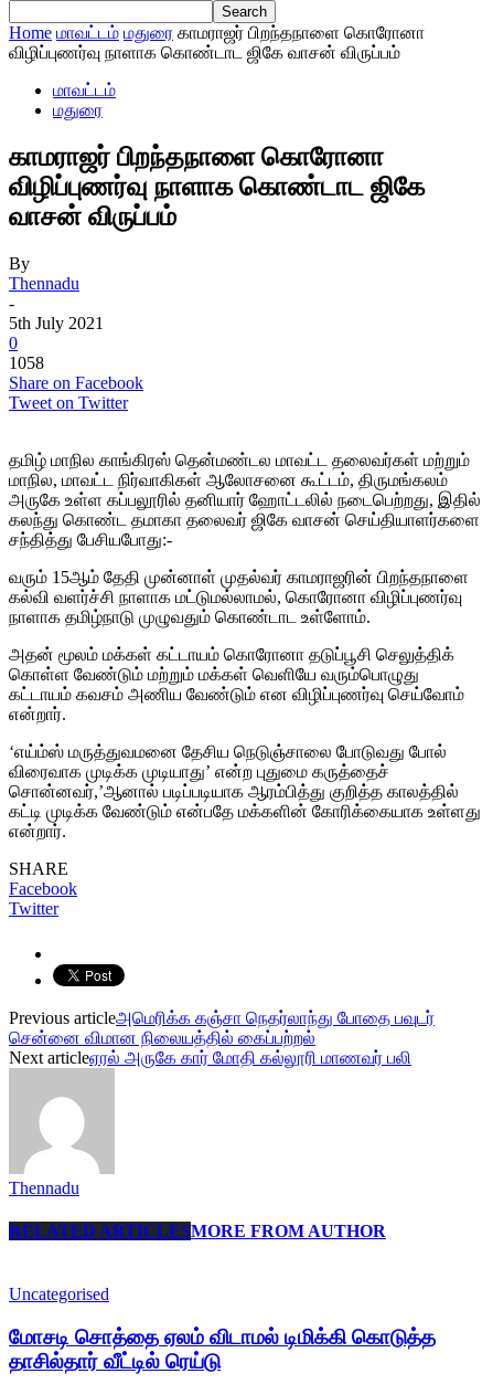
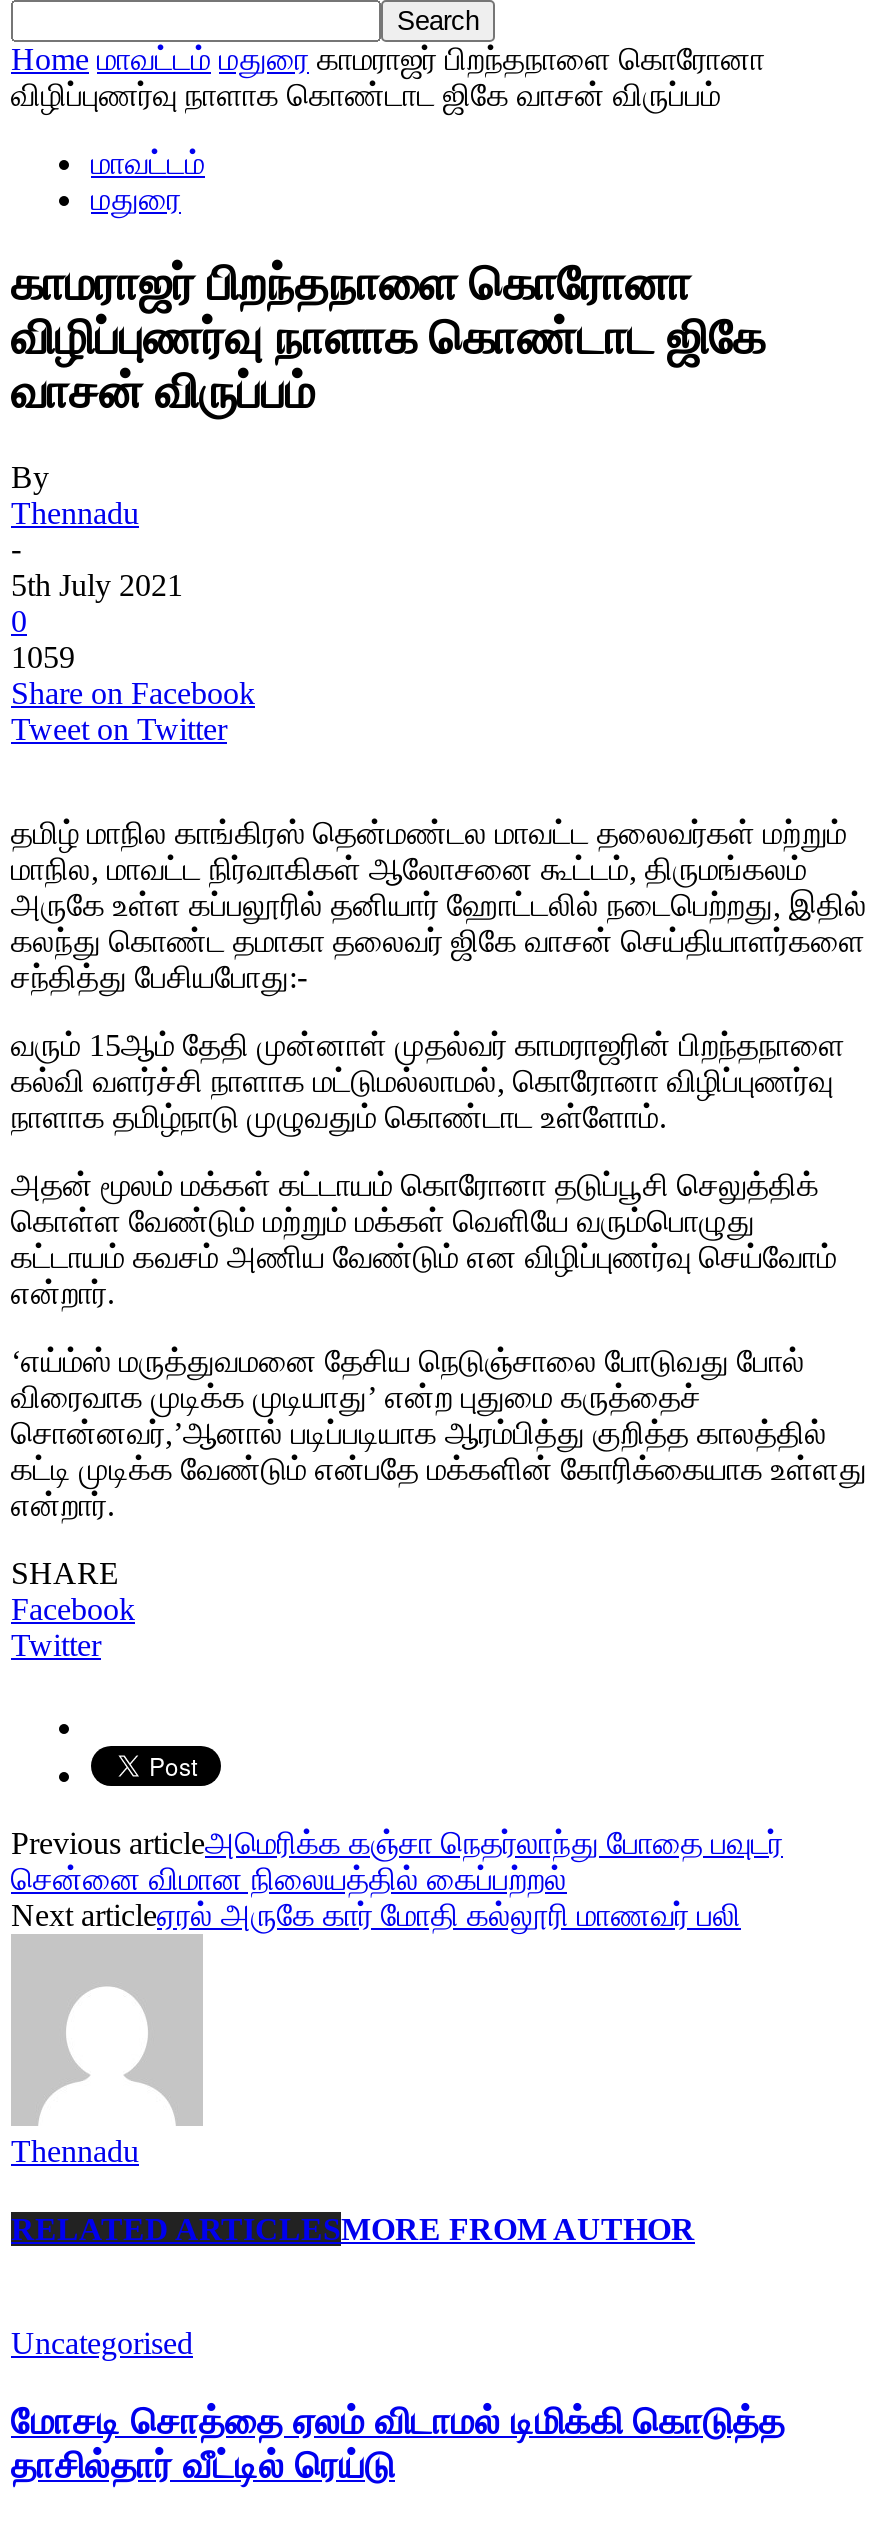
[9,353,44,372] 1058 -> [11,640,75,674] 1059

